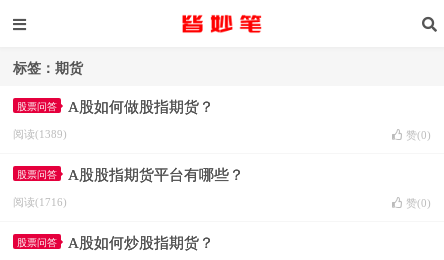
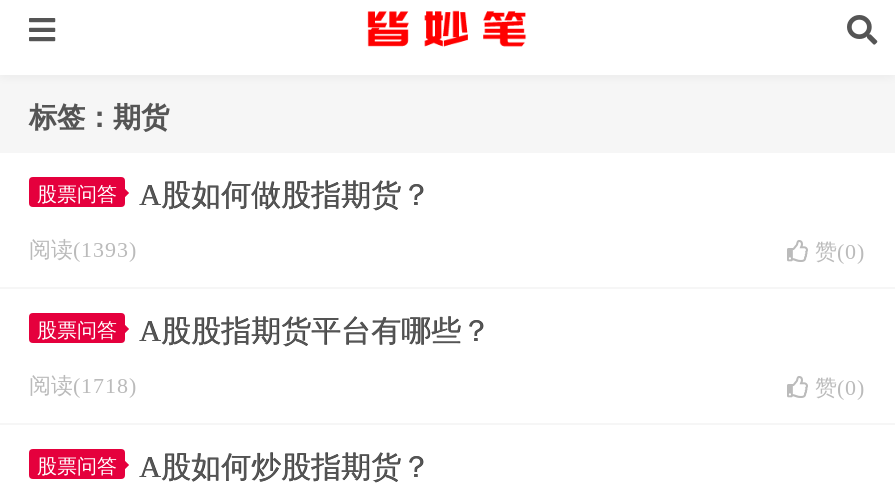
[13,128,67,140] 阅读(1389) -> [29,237,137,261] 阅读(1393)
[13,196,67,208] 阅读(1716) -> [29,373,137,397] 阅读(1718)

